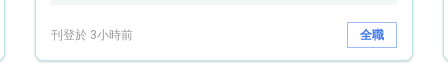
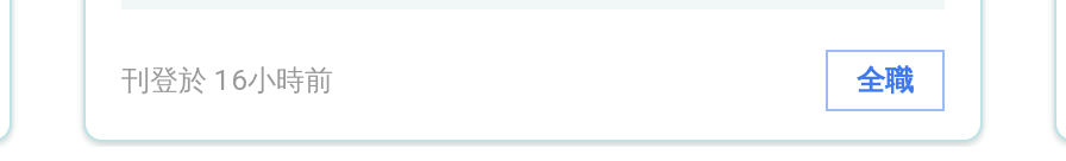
[51,27,133,41] 刊登於 3小時前 -> [121,63,333,96] 刊登於 16小時前

